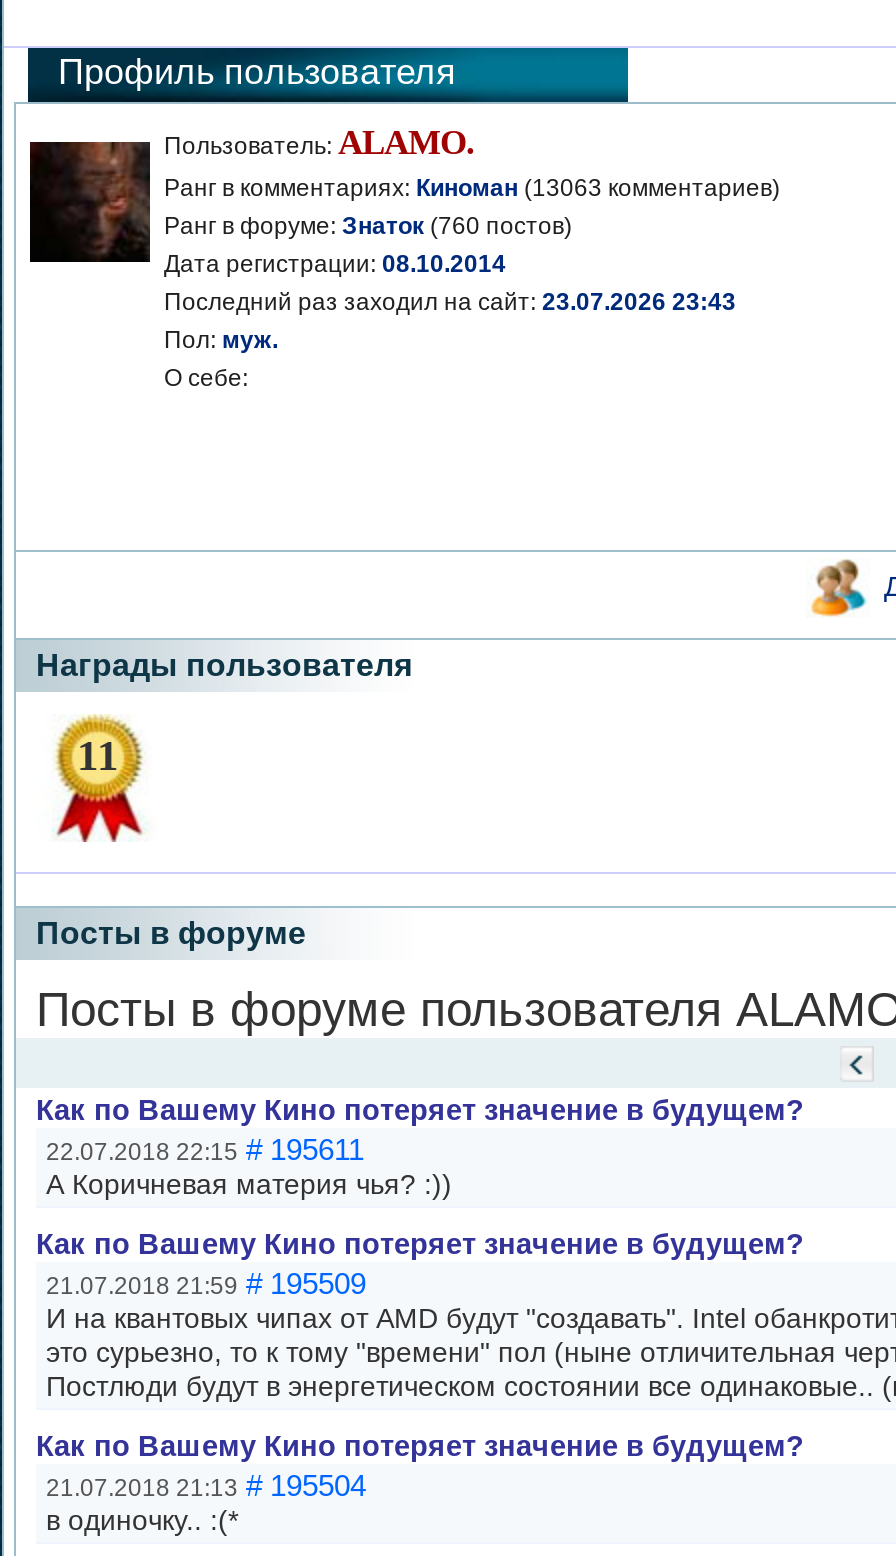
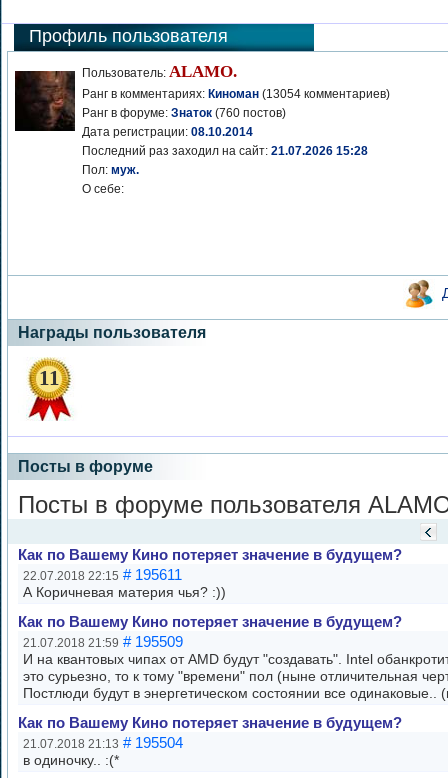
[164,174,780,202] Ранг в комментариях: Киноман (13063 комментариев) -> [82,87,390,101] Ранг в комментариях: Киноман (13054 комментариев)
[164,288,736,316] Последний раз заходил на сайт: 23.07.2026 23:43 -> [82,144,368,158] Последний раз заходил на сайт: 21.07.2026 15:28

